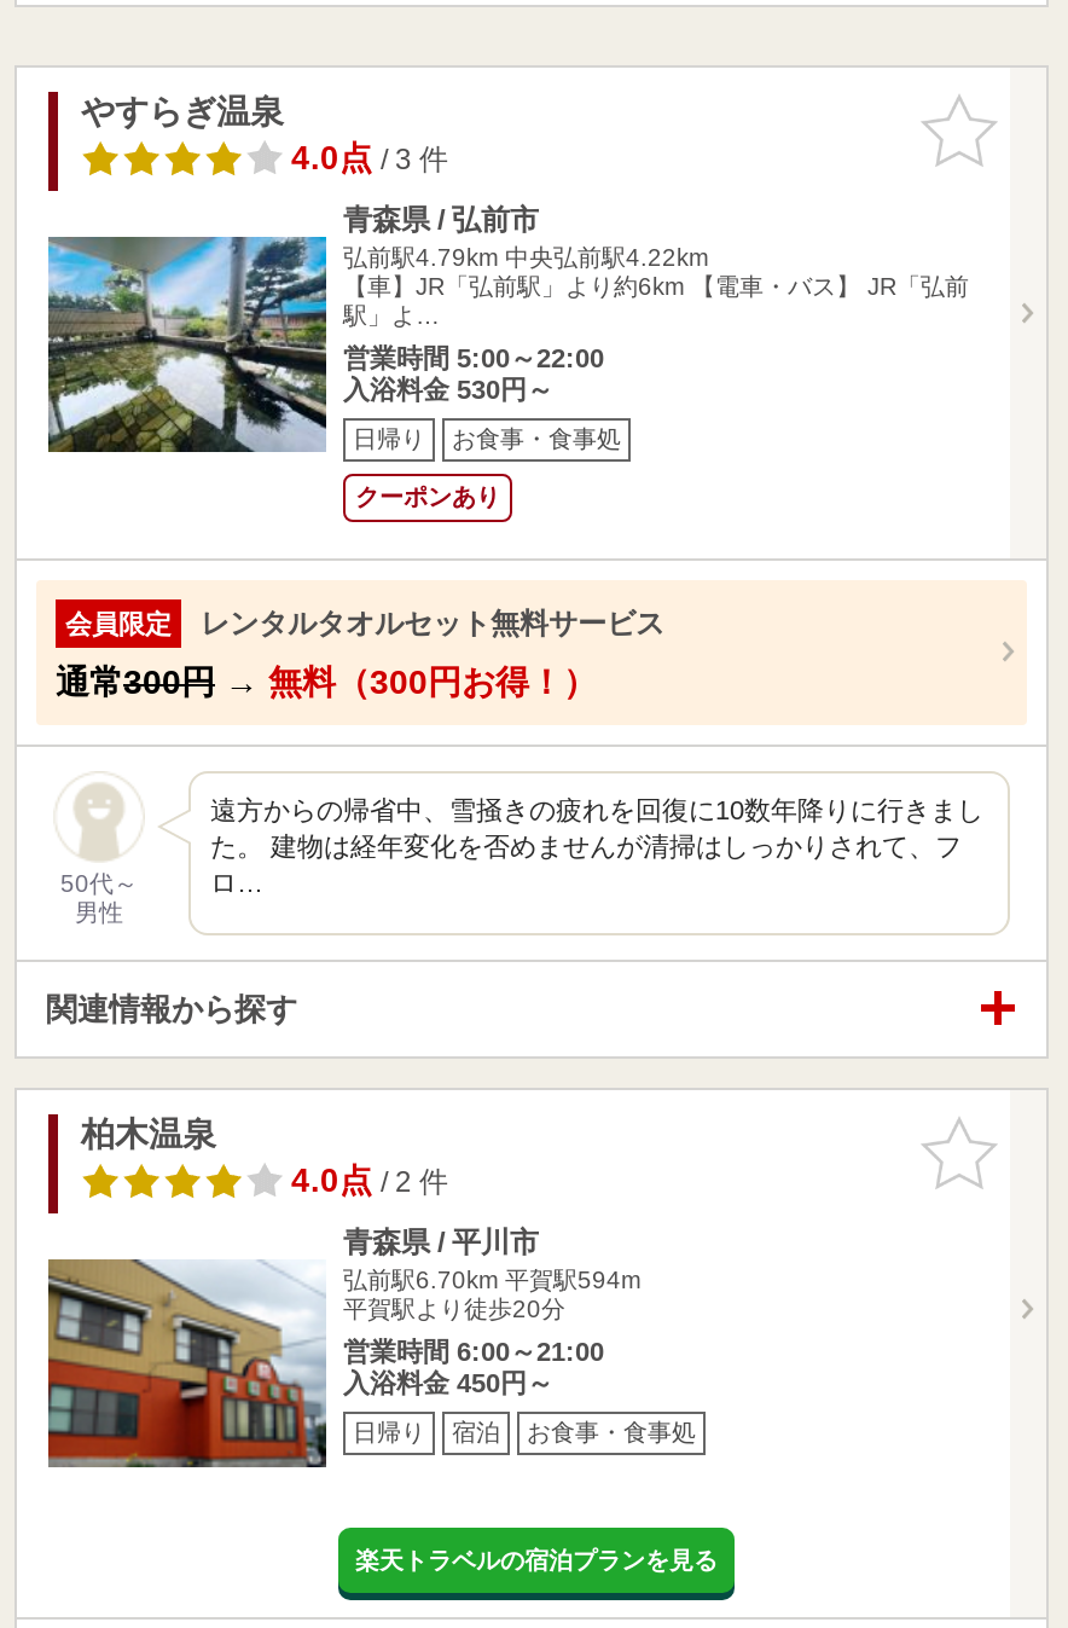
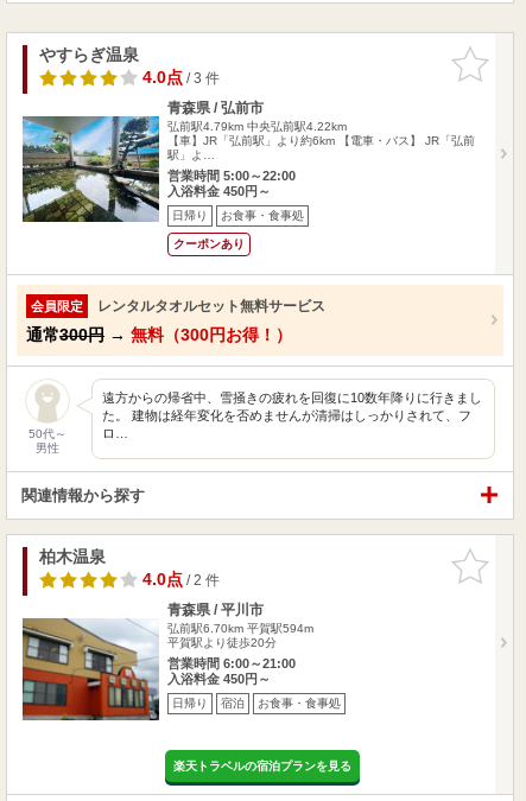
[343,374,553,403] 入浴料金 530円～ -> [167,184,271,198] 入浴料金 450円～

